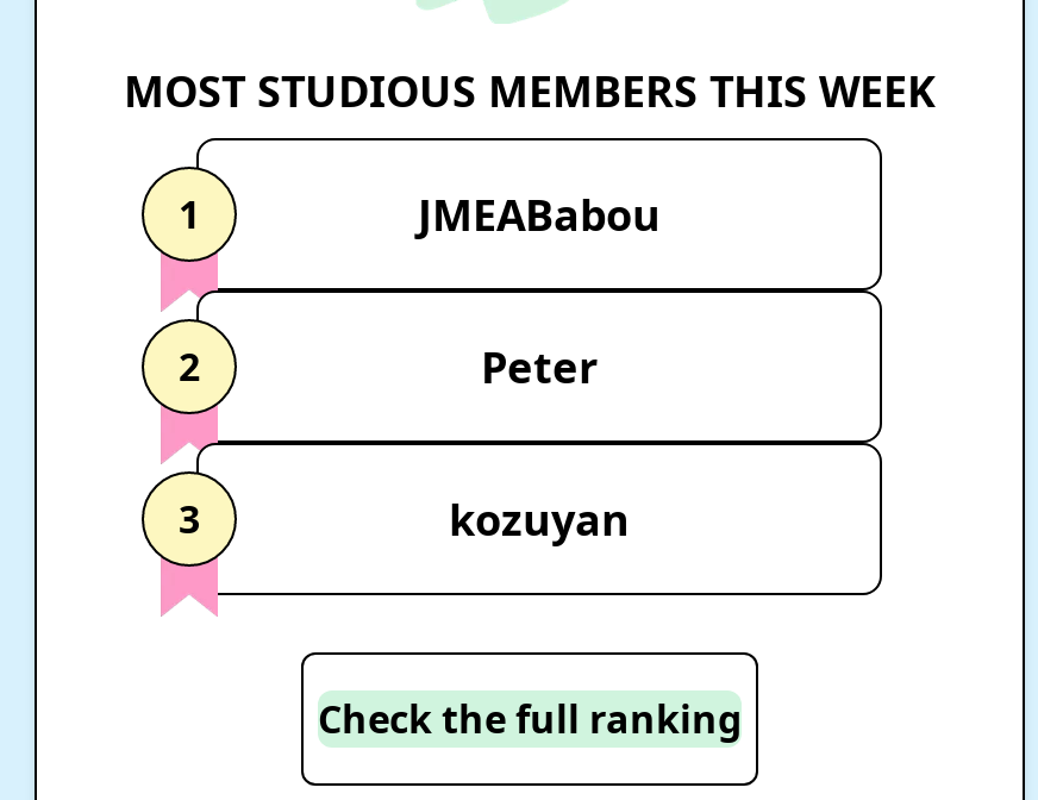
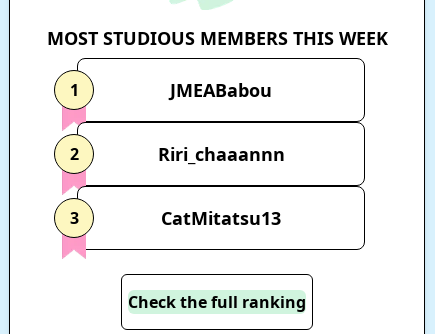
[481,337,598,394] Peter -> [157,141,284,165] Riri_chaaannn
[449,489,630,546] kozuyan -> [161,205,281,229] CatMitatsu13

